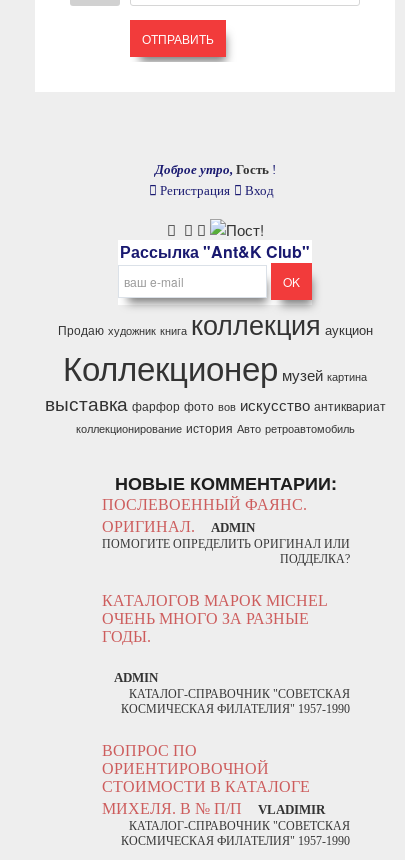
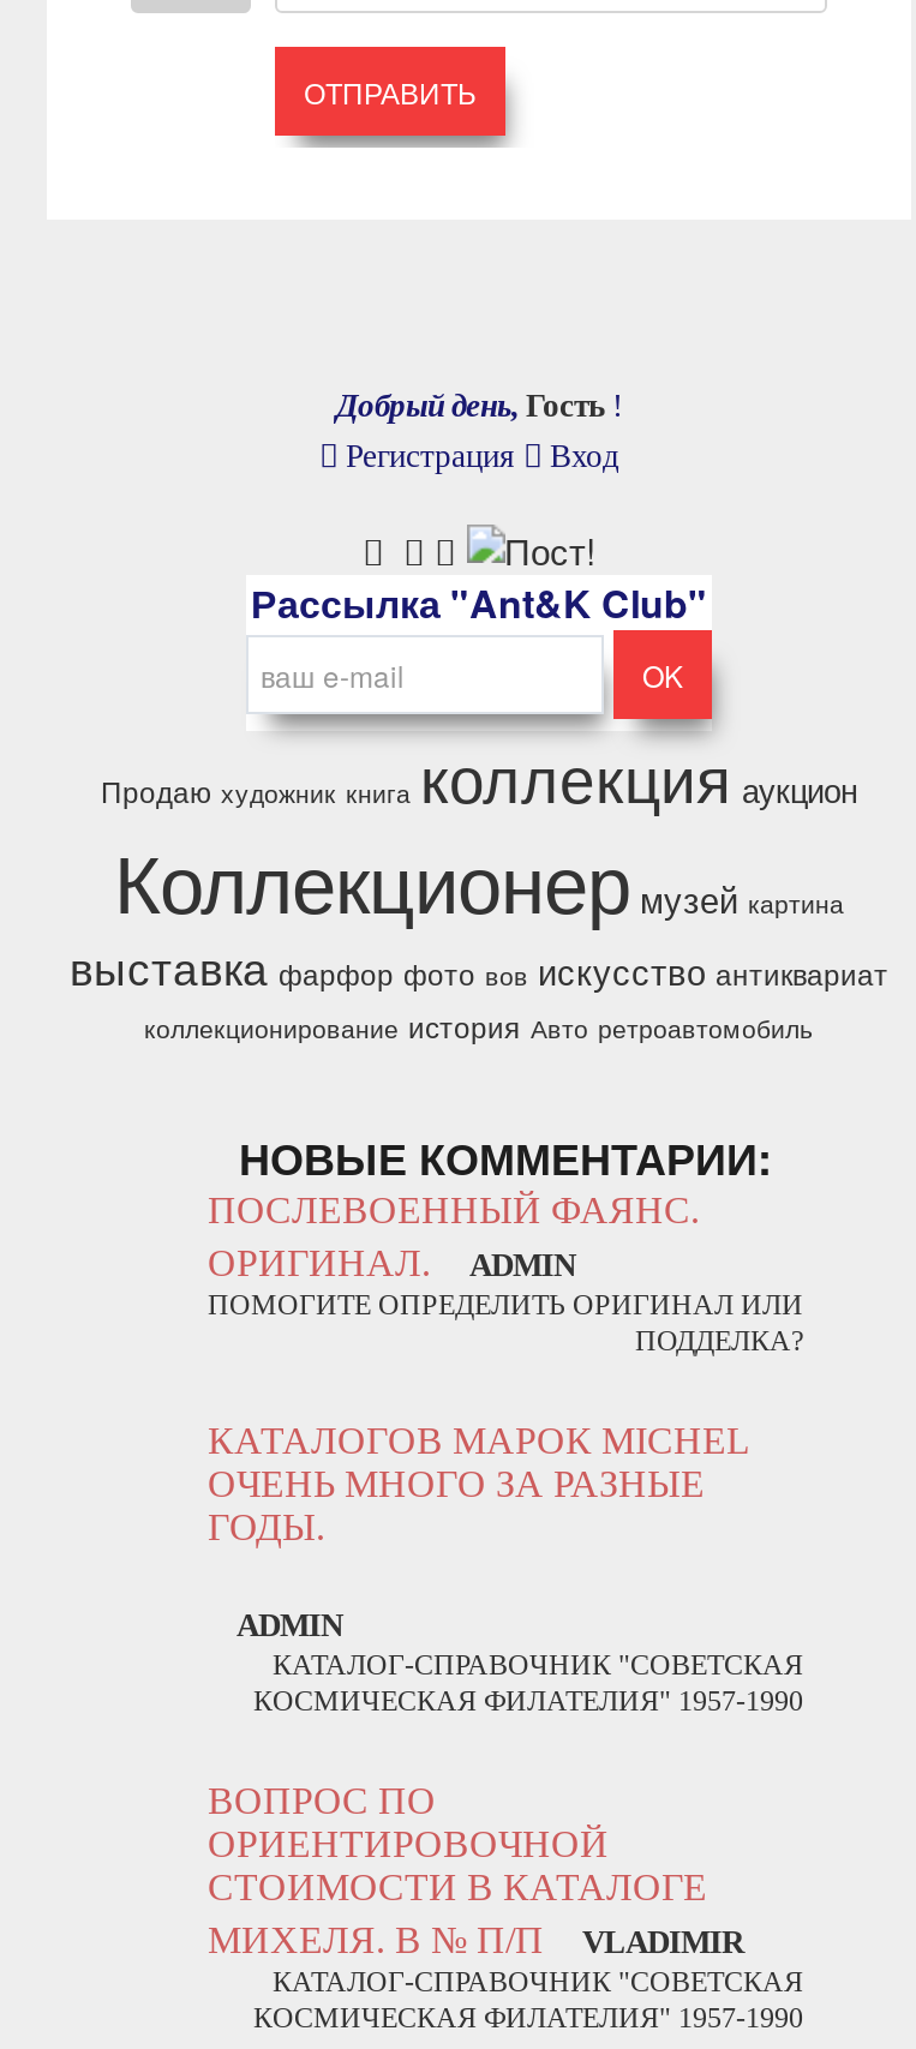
[154,162,275,177] Доброе утро, Гость ! -> [336,388,622,424] Добрый день, Гость !

